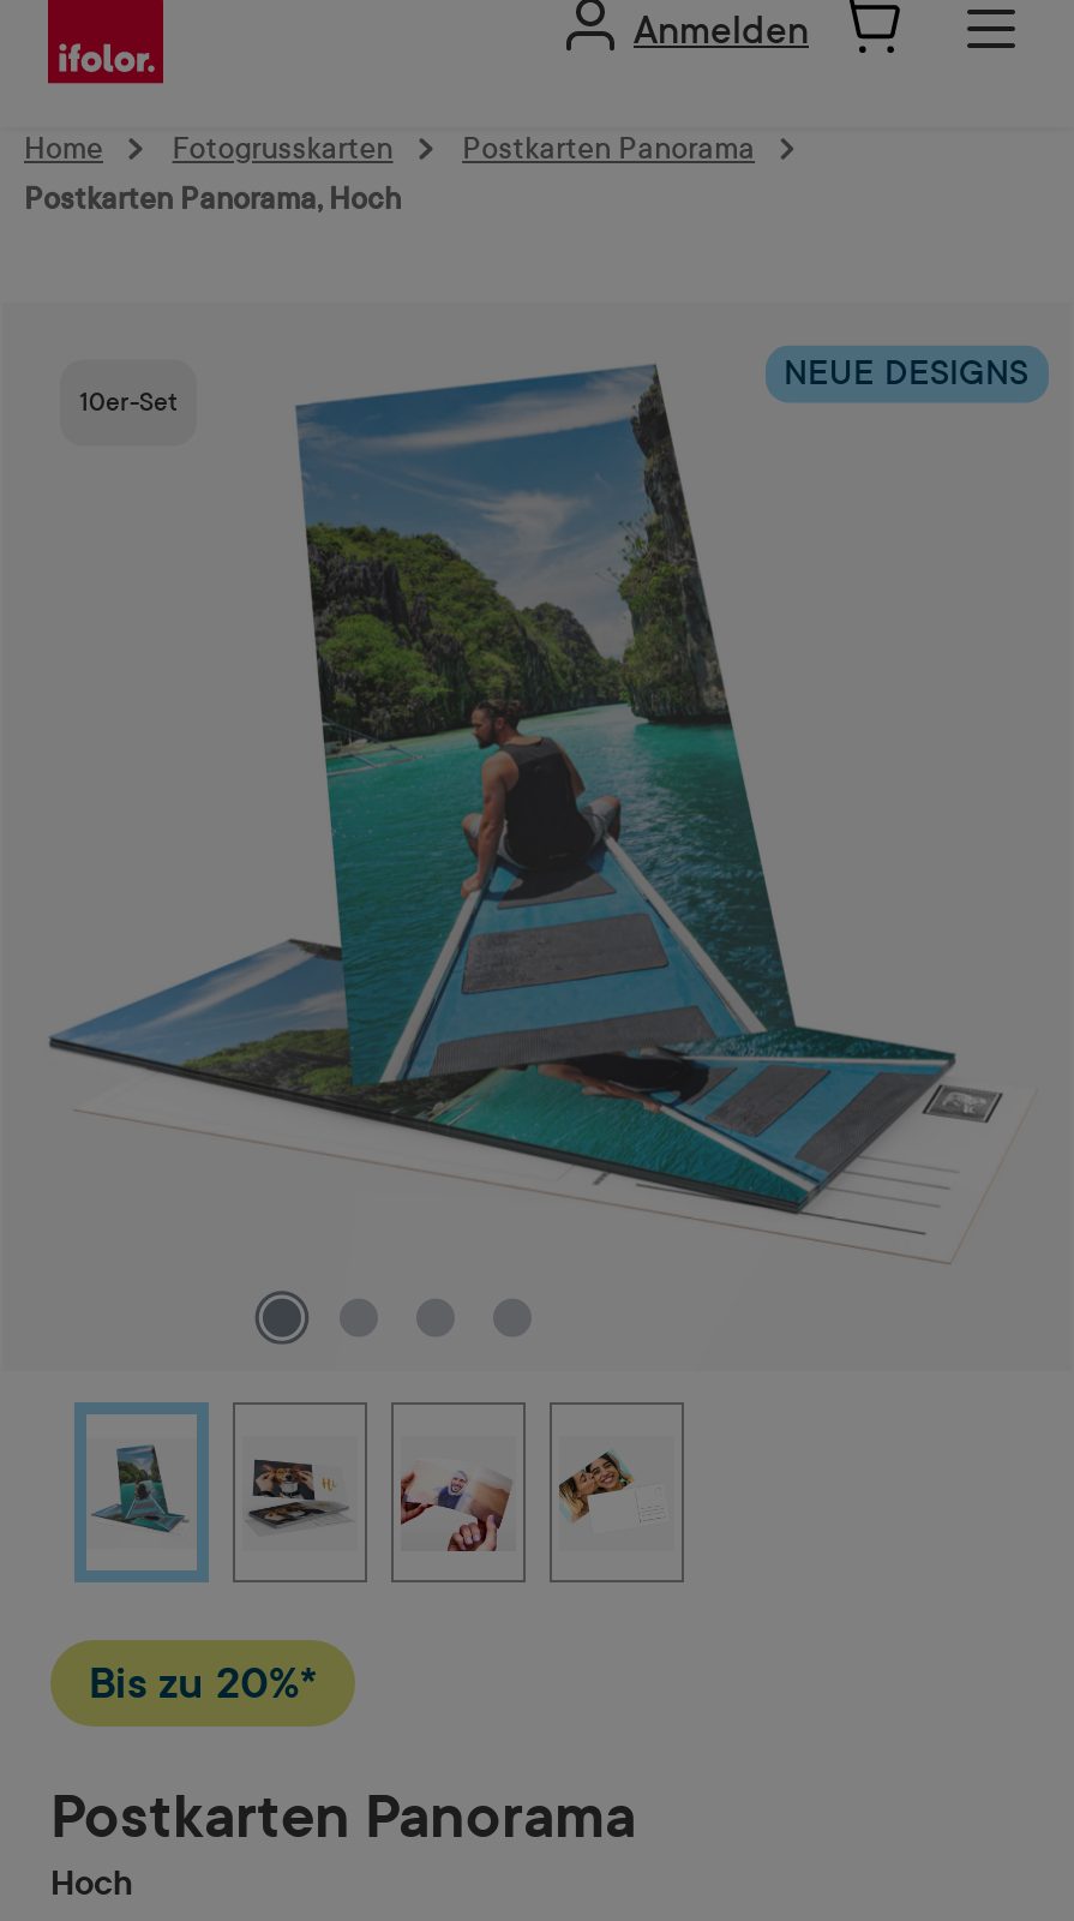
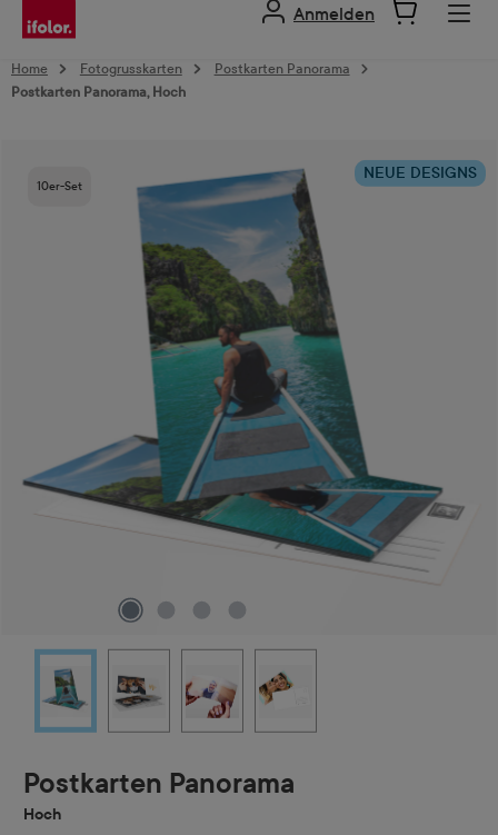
[89,1660,317,1708] Bis zu 20%* -> none

